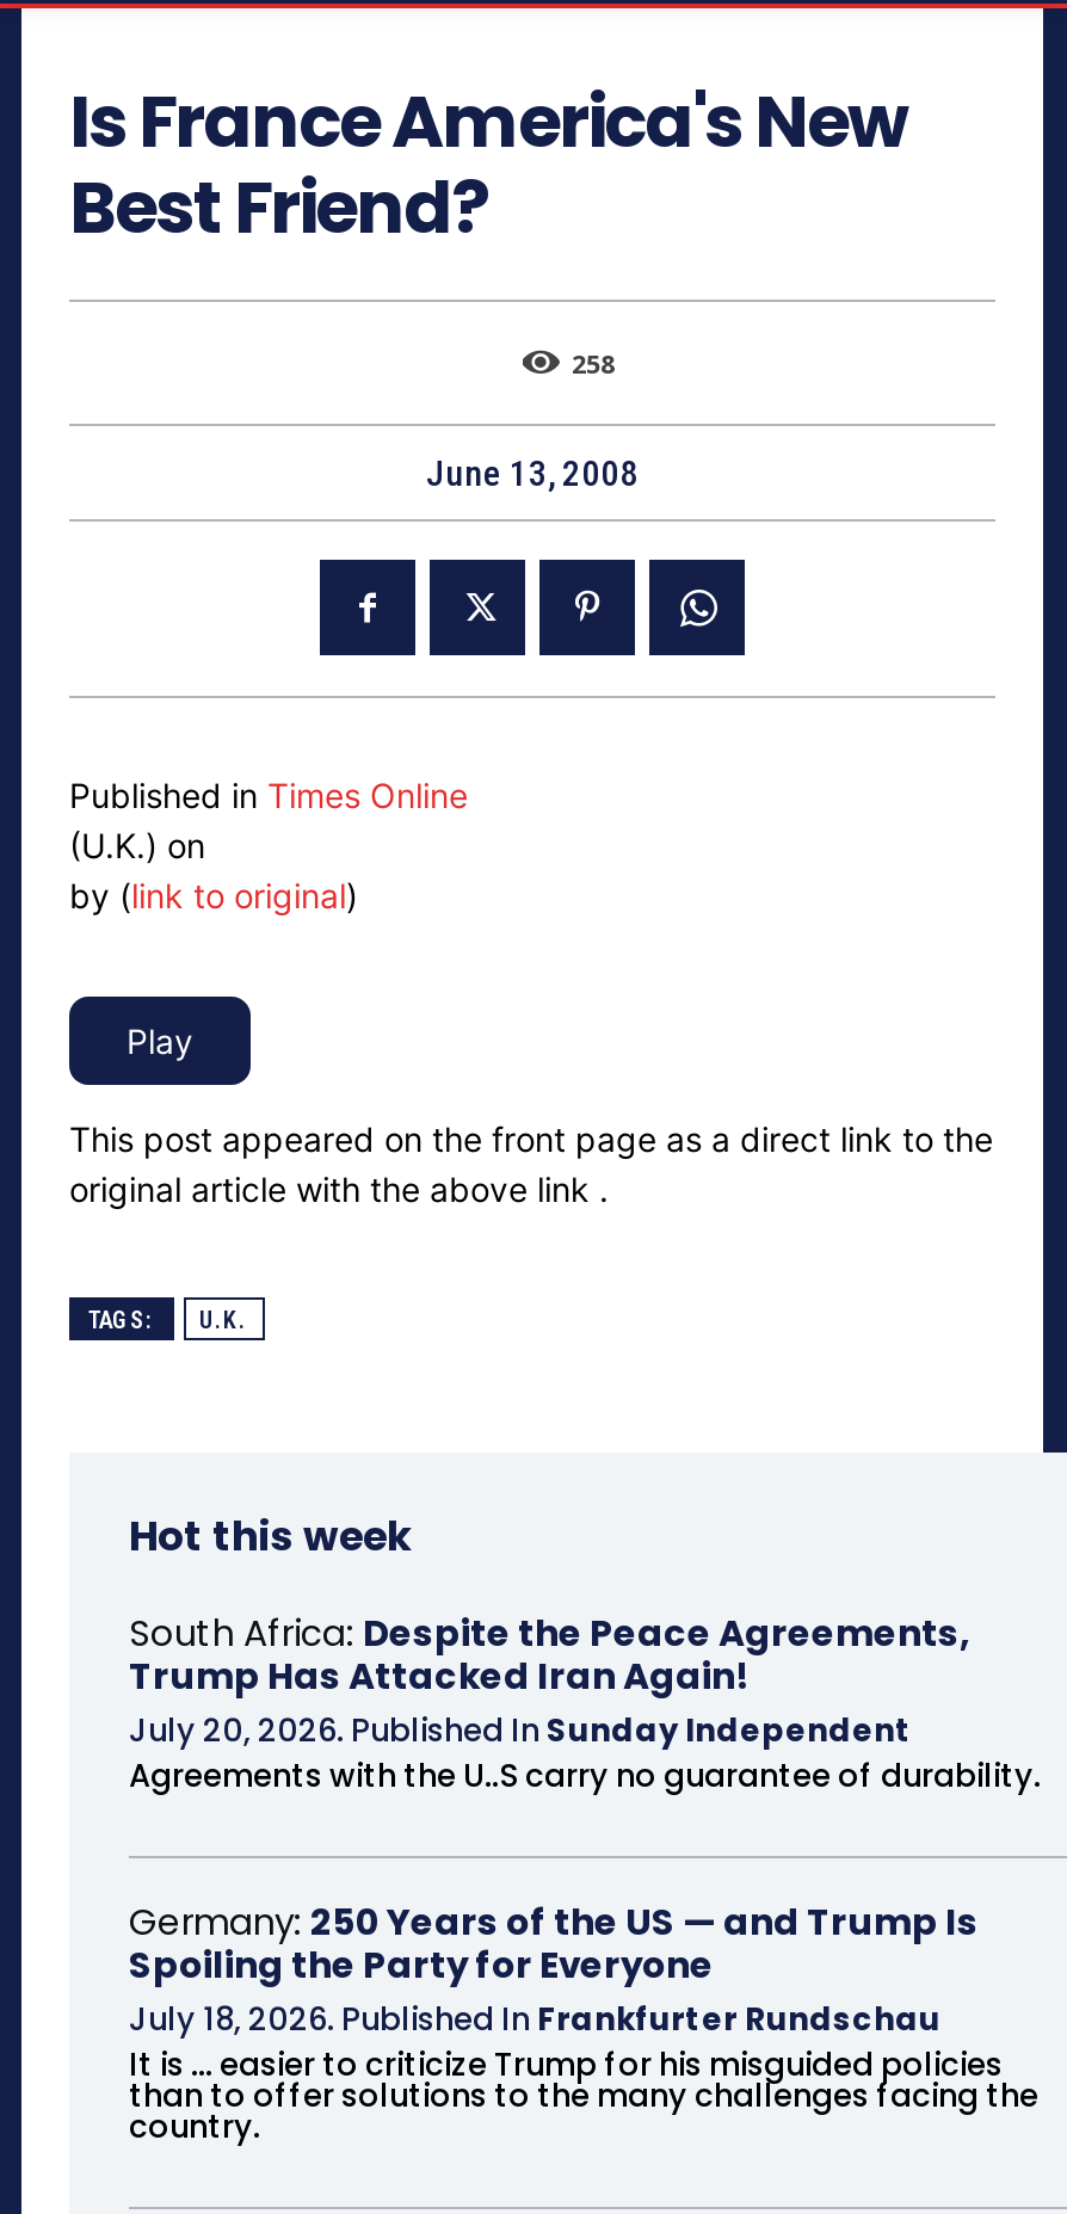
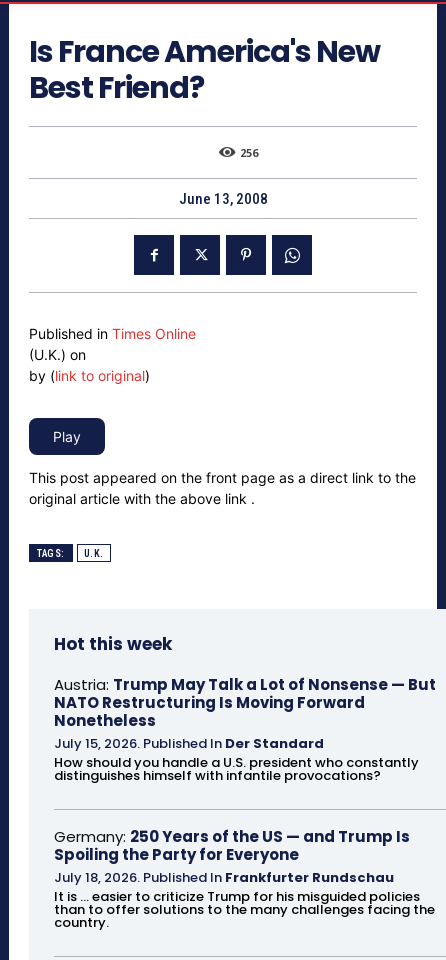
[572,345,615,380] 258 -> [239,145,257,160] 256
[129,1608,1041,1799] South Africa: Despite the Peace Agreements, | Trump Has Attacked Iran Again! | July 20, 2026. Published In Sunday Independent | Agreements with the U..S carry no guarantee of durability. -> [54,674,436,785] Austria: Trump May Talk a Lot of Nonsense — But | NATO Restructuring Is Moving Forward | Nonetheless | July 15, 2026. Published In Der Standard | How should you handle a U.S. president who constantly | distinguishes himself with infantile provocations?

